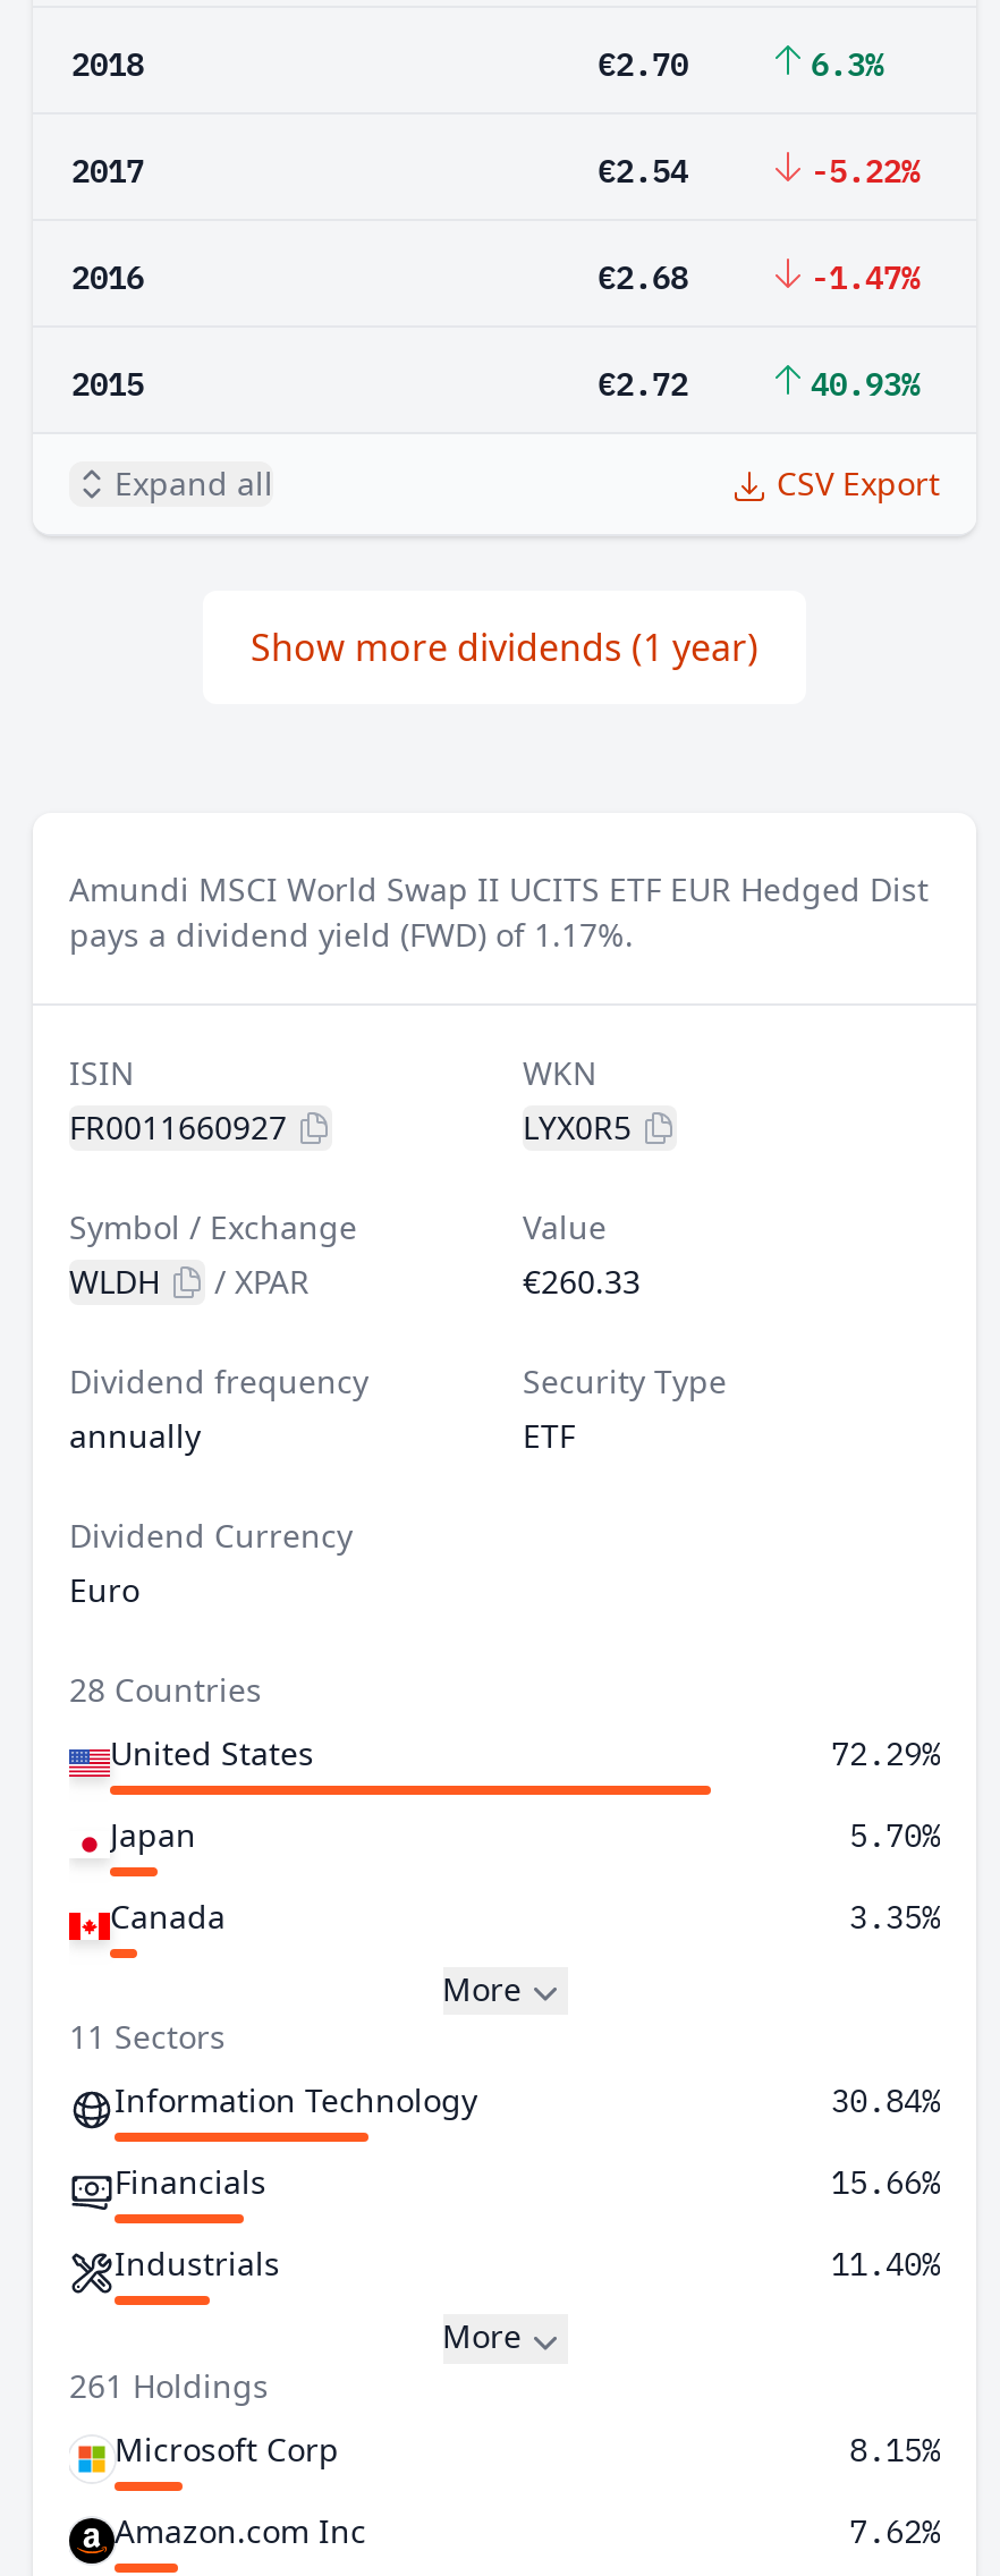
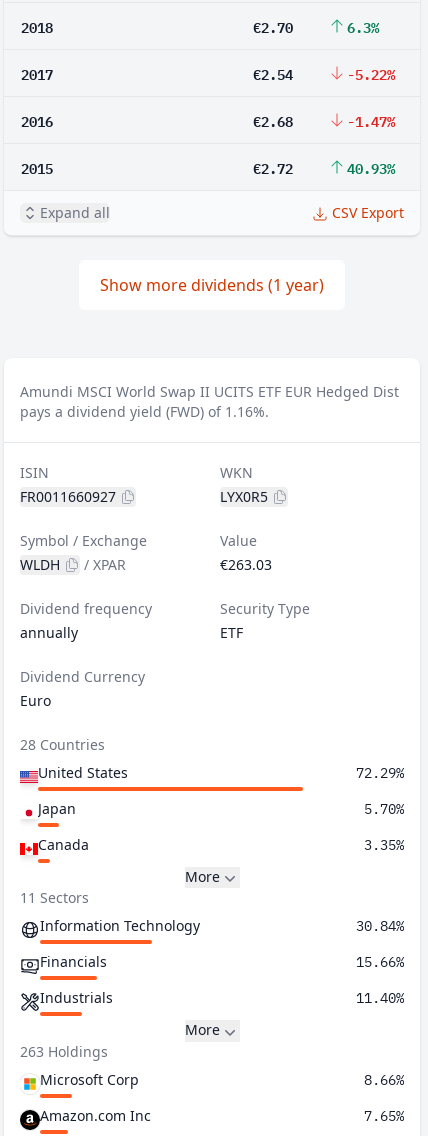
[69,913,634,956] pays a dividend yield (FWD) of 1.17%. -> [20,402,269,421] pays a dividend yield (FWD) of 1.16%.
[523,1260,641,1303] €260.33 -> [220,555,272,574] €263.03
[69,2363,269,2406] 261 Holdings -> [20,1041,108,1060] 263 Holdings
[849,2429,940,2469] 8.15% -> [364,1070,404,1088] 8.66%
[849,2510,940,2551] 7.62% -> [364,1106,404,1124] 7.65%

